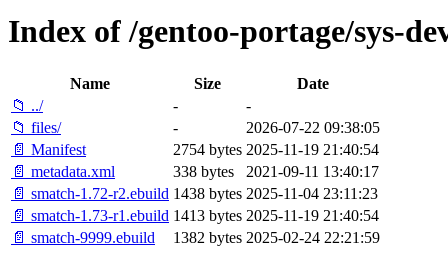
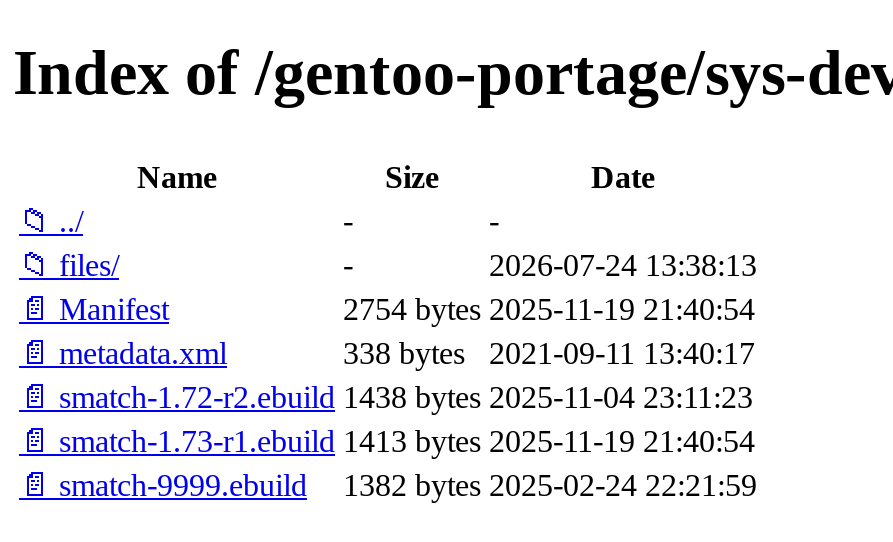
[246,119,380,136] 2026-07-22 09:38:05 -> [489,248,757,282] 2026-07-24 13:38:13

